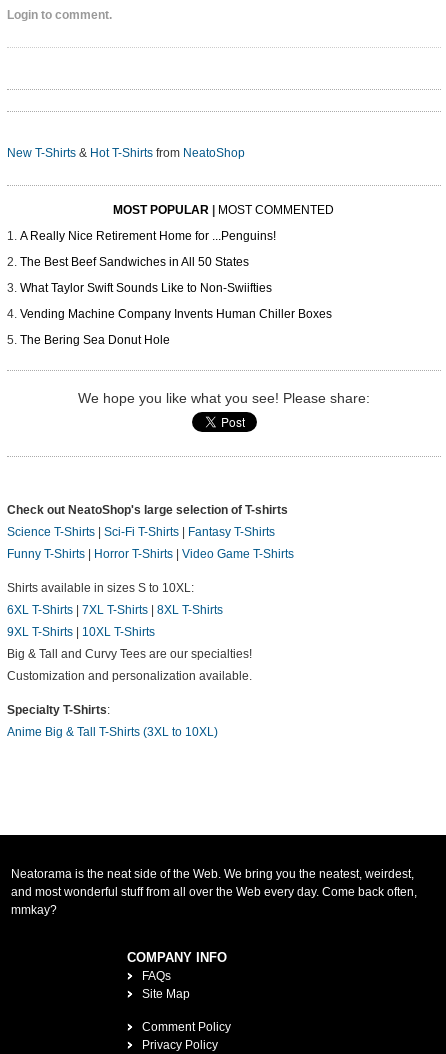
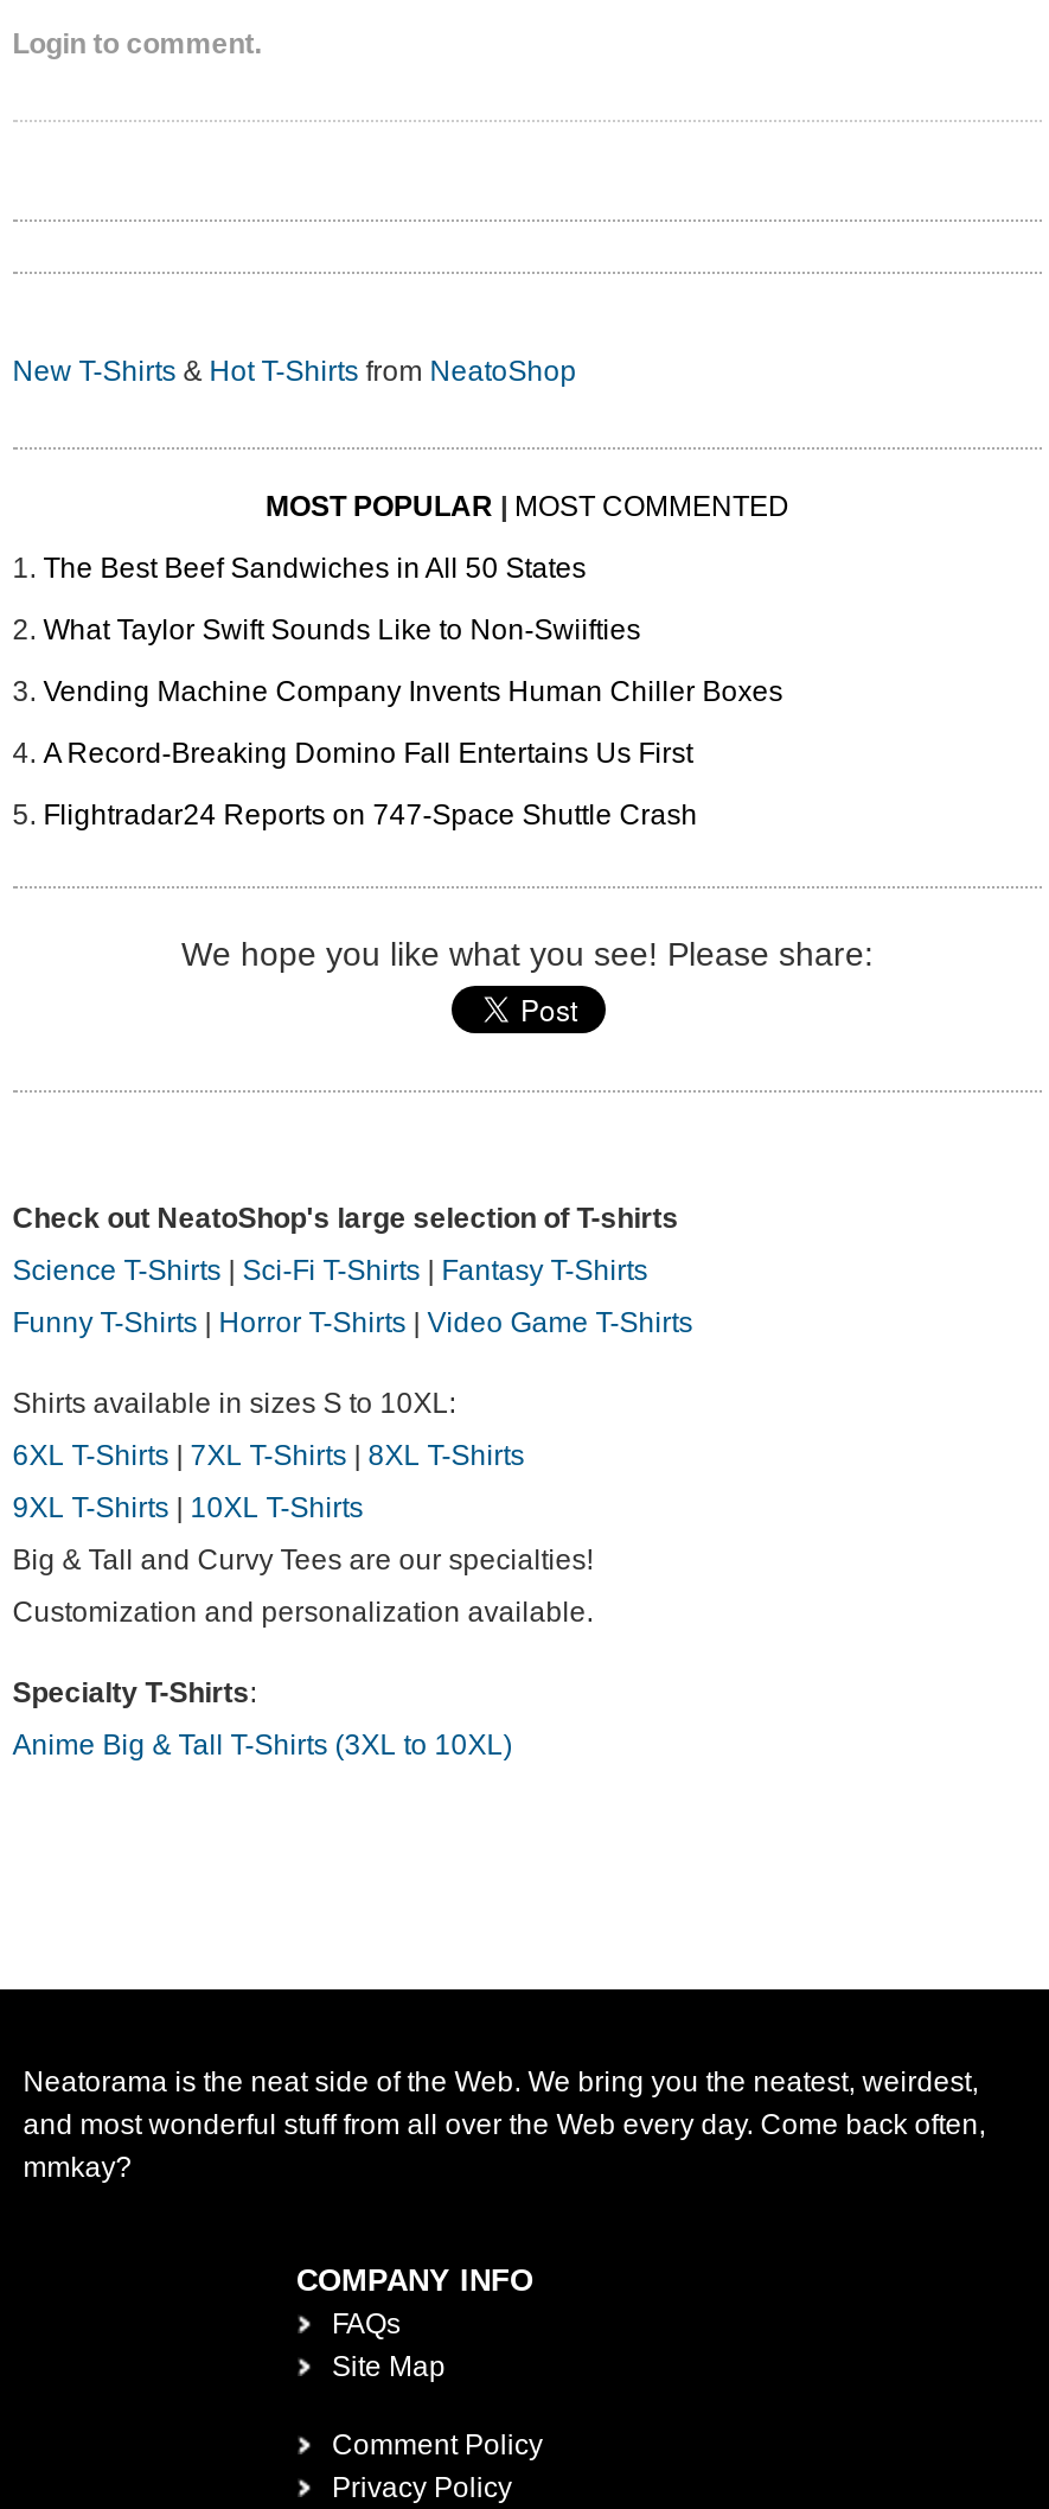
[20,229,276,243] A Really Nice Retirement Home for ...Penguins! -> none
moved [20,255,332,321] -> [43,553,783,709]: The Best Beef Sandwiches in All 50 States | What Taylor Swift Sounds Like to Non-Swiifties | Vending Machine Company Invents Human Chiller Boxes
[20,333,170,347] The Bering Sea Donut Hole -> [43,738,697,833] A Record-Breaking Domino Fall Entertains Us First | Flightradar24 Reports on 747-Space Shuttle Crash

